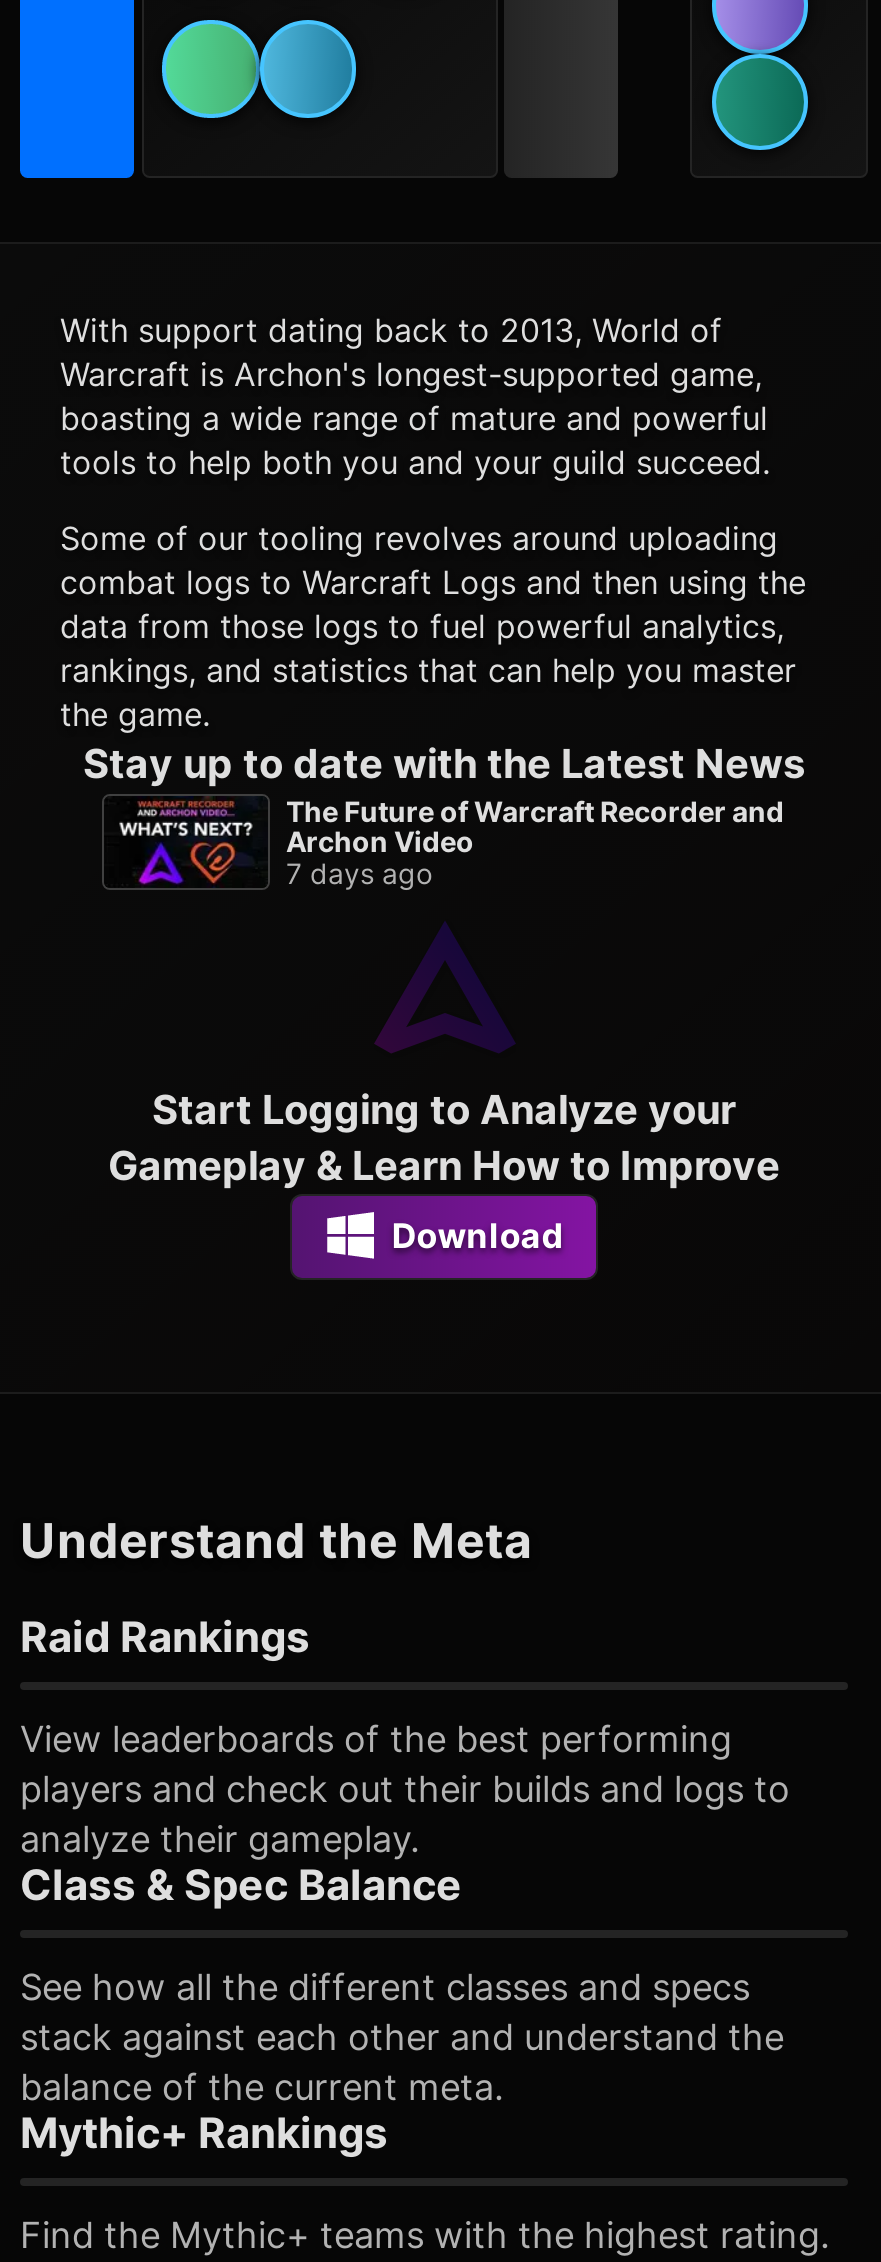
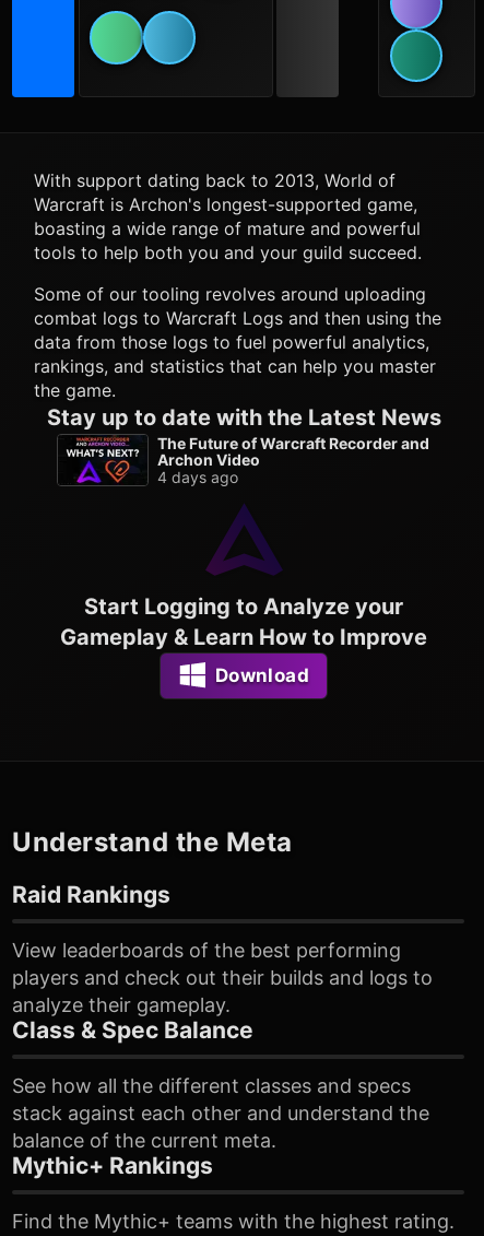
[286,857,432,891] 7 days ago -> [157,468,238,487] 4 days ago

